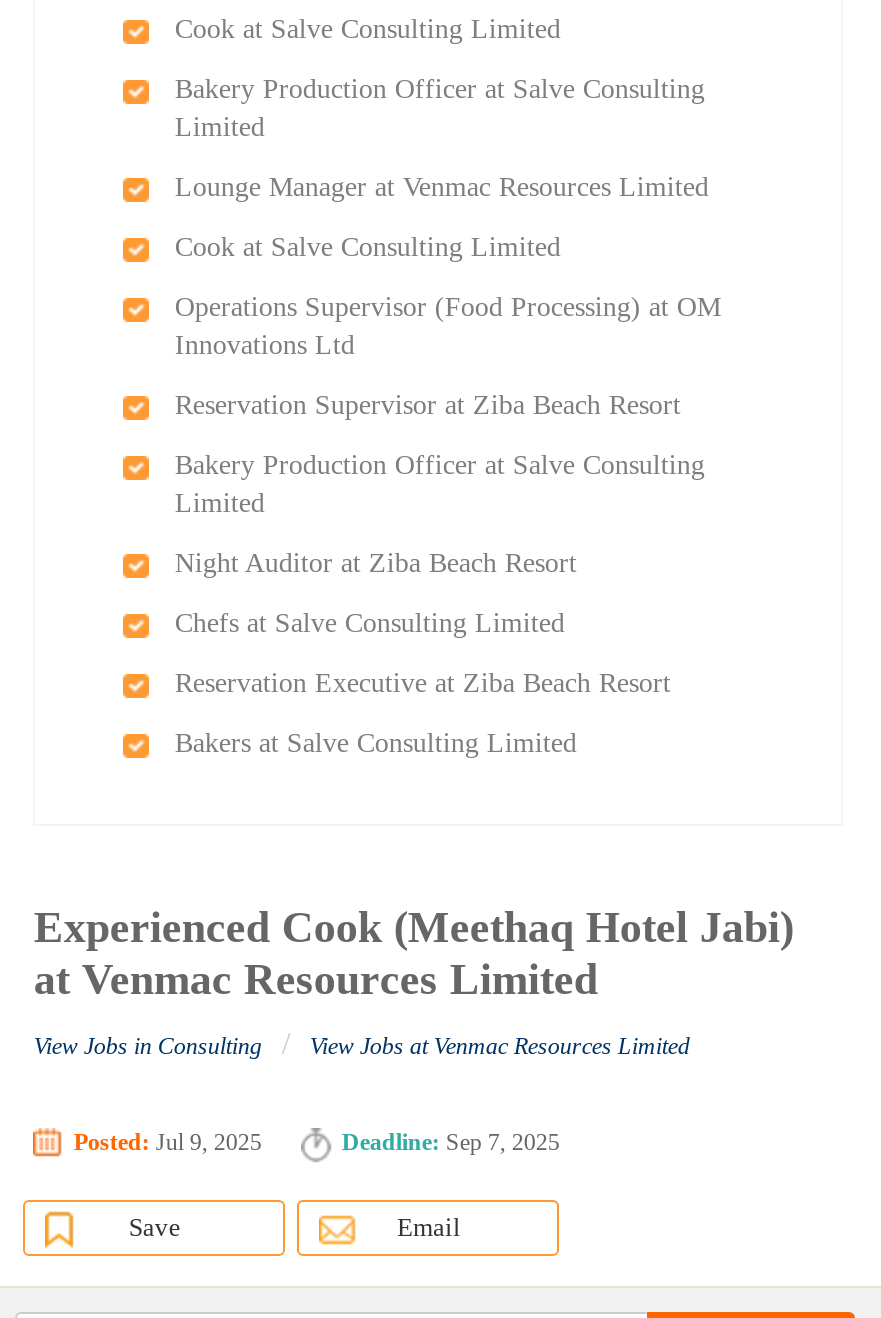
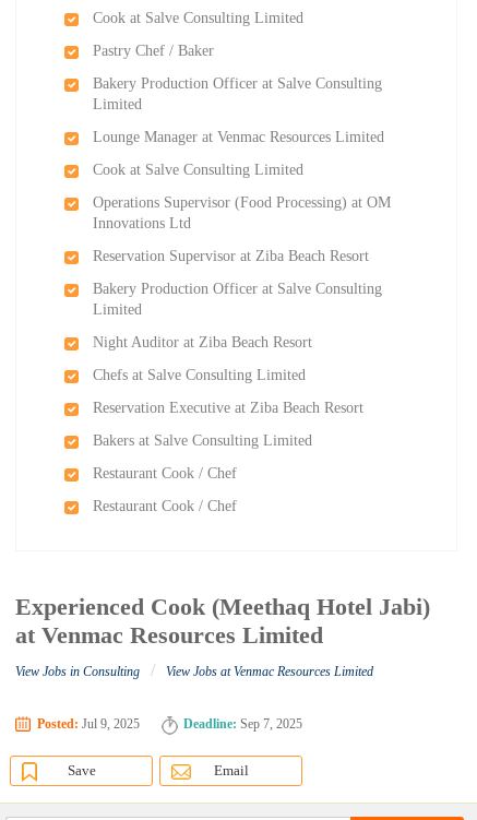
none -> [93,43,214,59] Pastry Chef / Baker
none -> [93,465,237,514] Restaurant Cook / Chef | Restaurant Cook / Chef

